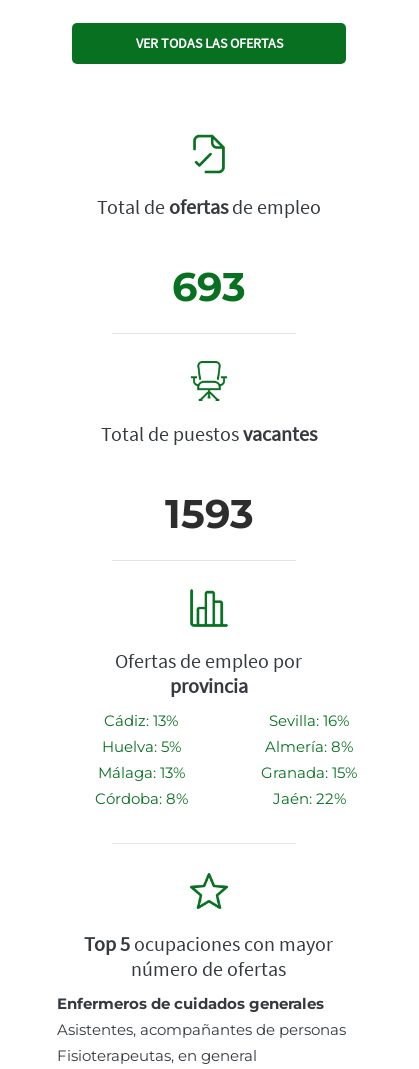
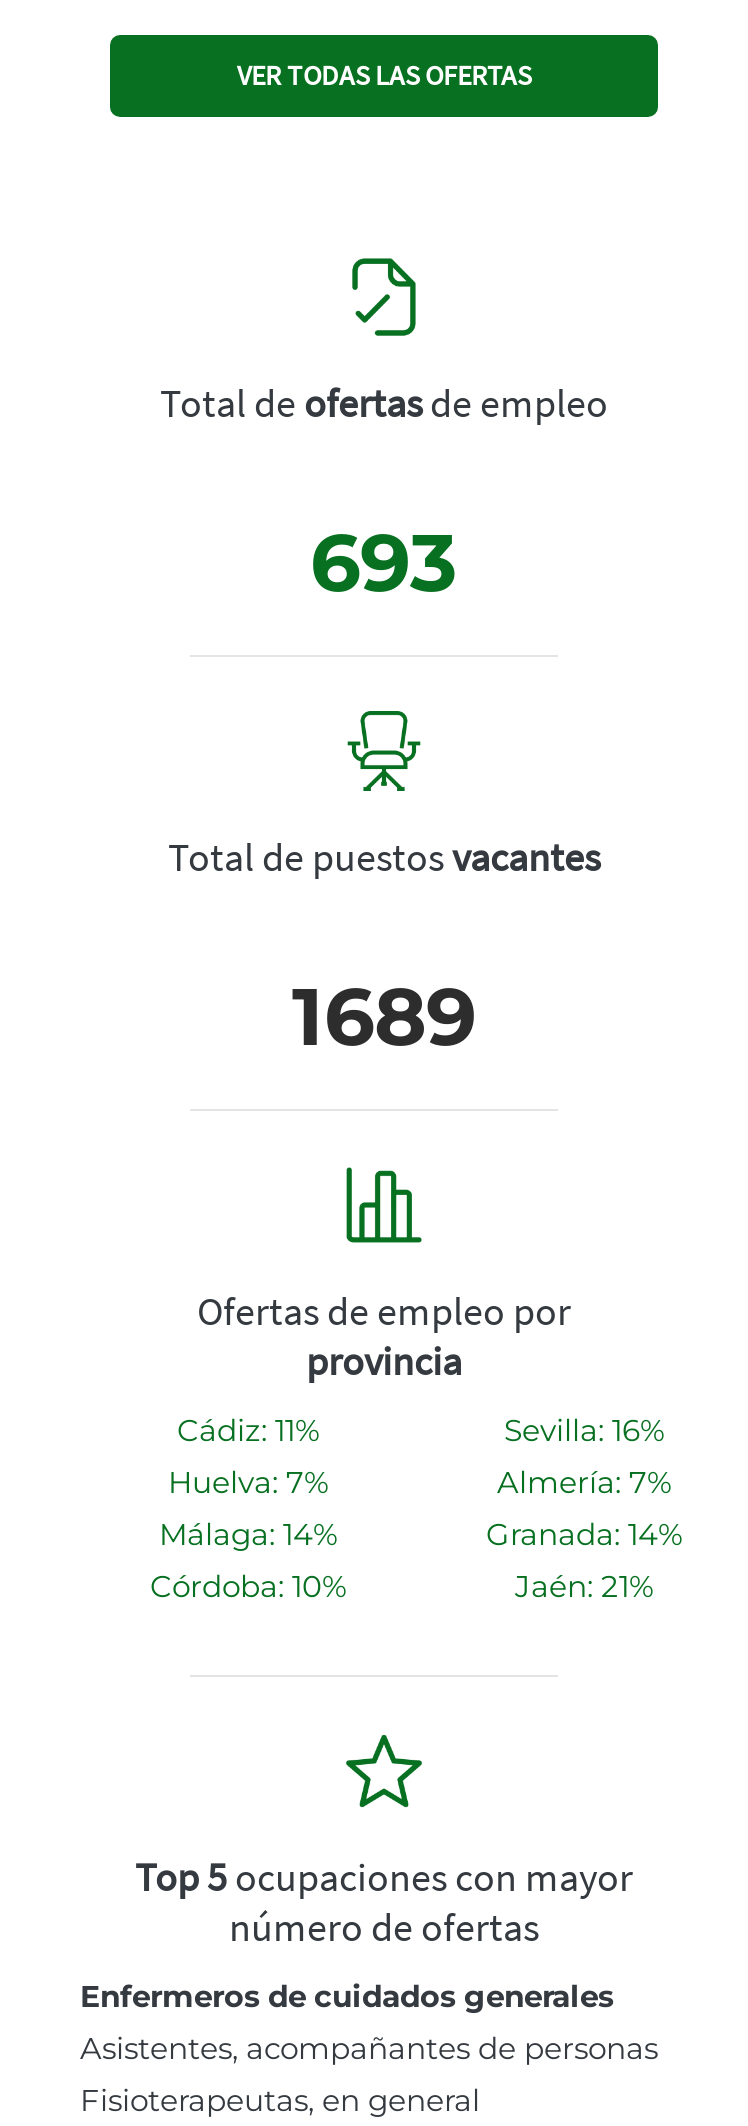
[164,489,253,538] 1593 -> [292,966,476,1064] 1689
[104,711,178,730] Cádiz: 13% -> [177,1410,319,1448] Cádiz: 11%
[101,737,180,756] Huelva: 5% -> [168,1462,328,1500] Huelva: 7%
[265,737,353,756] Almería: 8% -> [497,1462,671,1500] Almería: 7%
[97,763,184,782] Málaga: 13% -> [159,1514,337,1552] Málaga: 14%
[261,763,357,782] Granada: 15% -> [486,1514,682,1552] Granada: 14%
[94,789,187,808] Córdoba: 8% -> [150,1566,346,1604] Córdoba: 10%
[272,789,345,808] Jaén: 22% -> [515,1566,653,1604] Jaén: 21%

